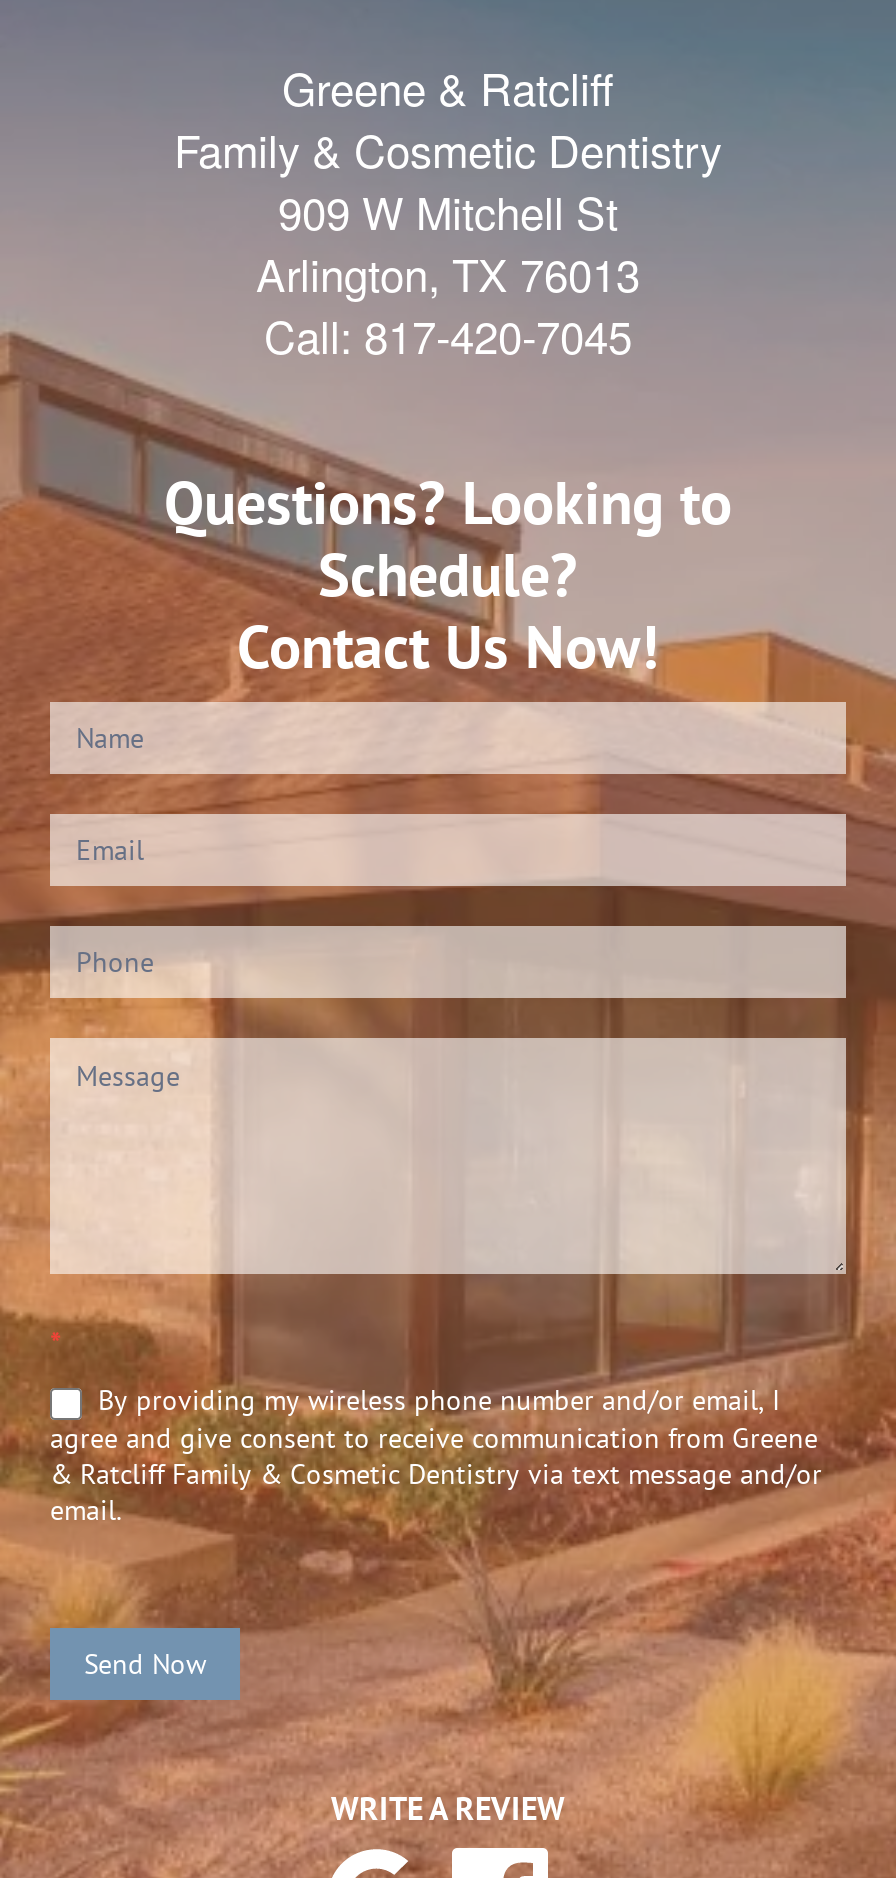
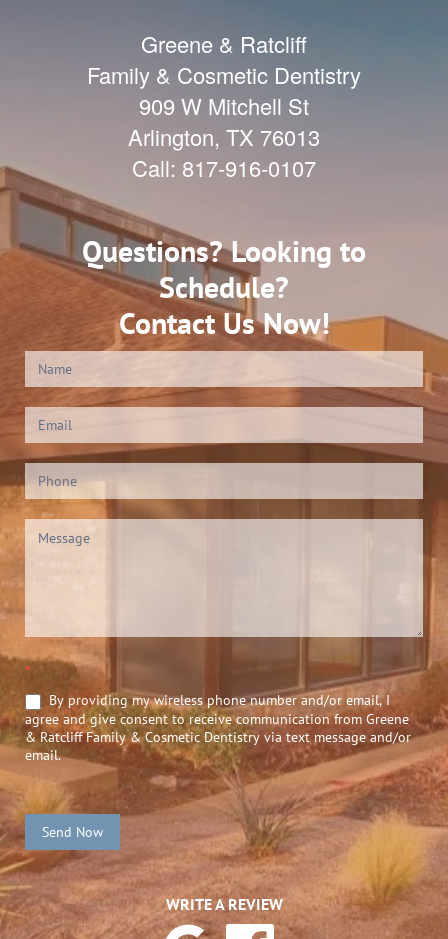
[264,304,632,366] Call: 817-420-7045 -> [132,152,316,183] Call: 817-916-0107

